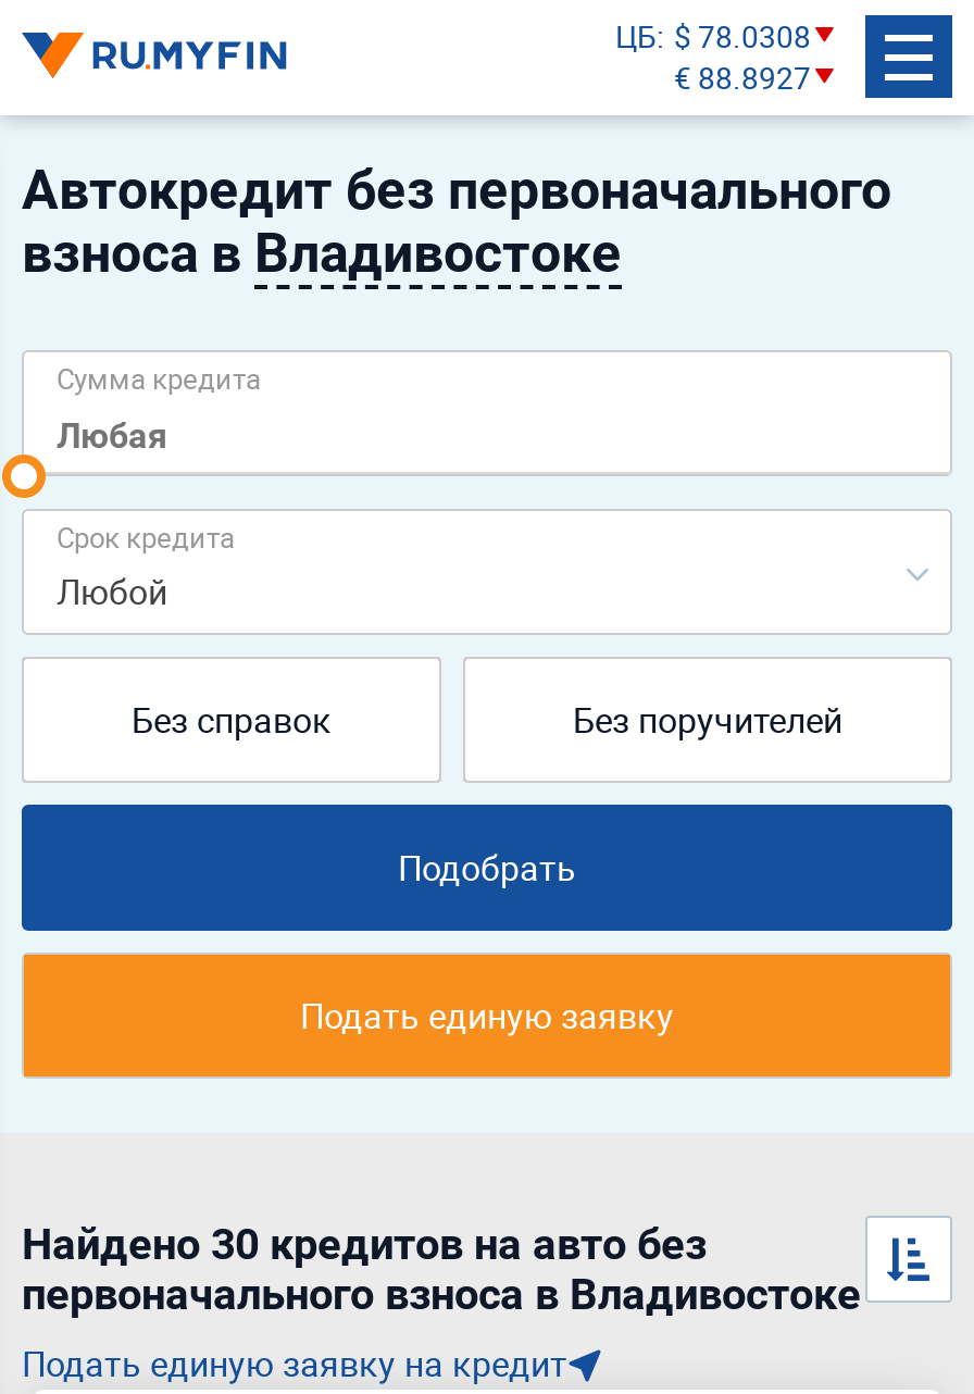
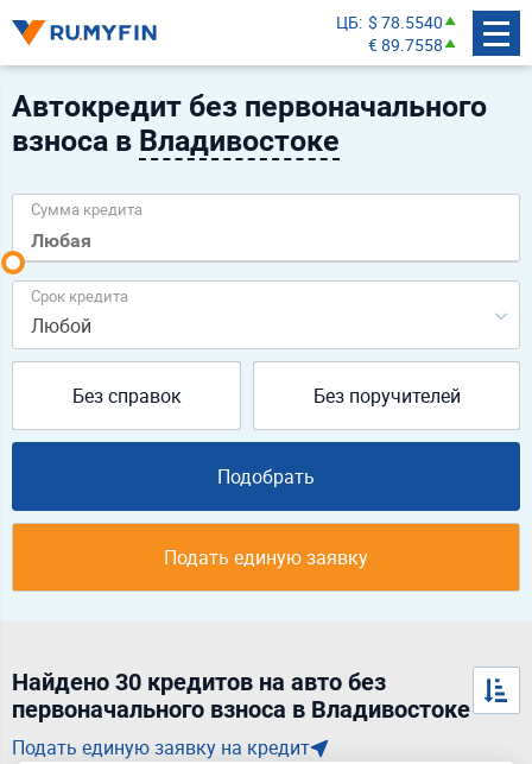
[615,14,811,55] ЦБ $ 78.0308 -> [336,10,443,33] ЦБ $ 78.5540
[674,55,811,97] € 88.8927 -> [368,33,443,55] € 89.7558

